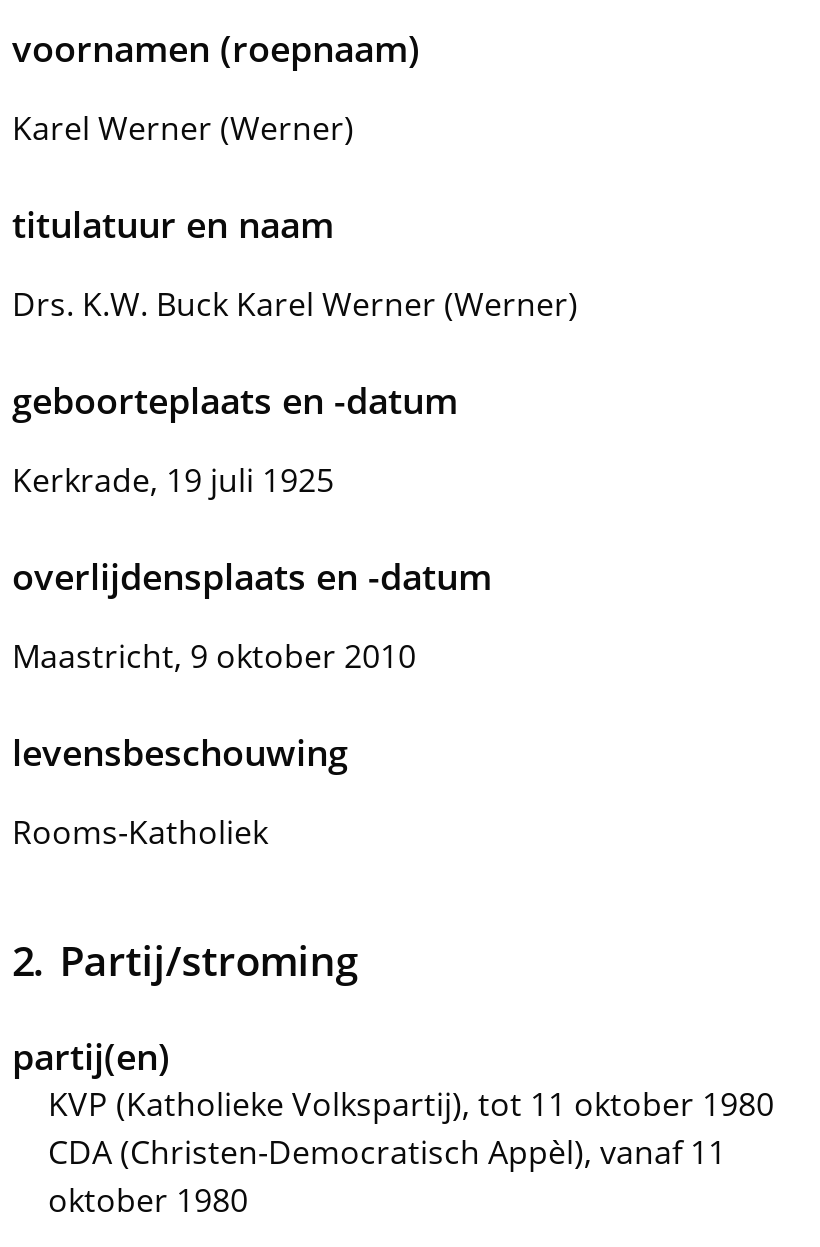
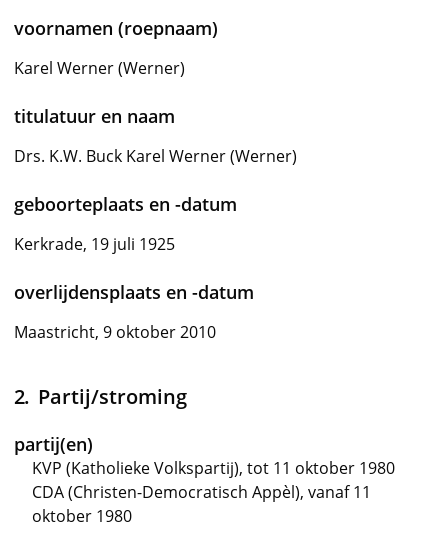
[12,728,348,854] levensbeschouwing | Rooms-Katholiek -> none

